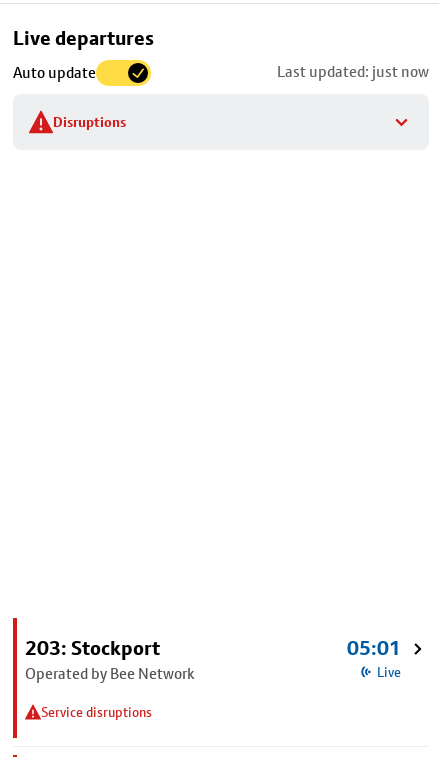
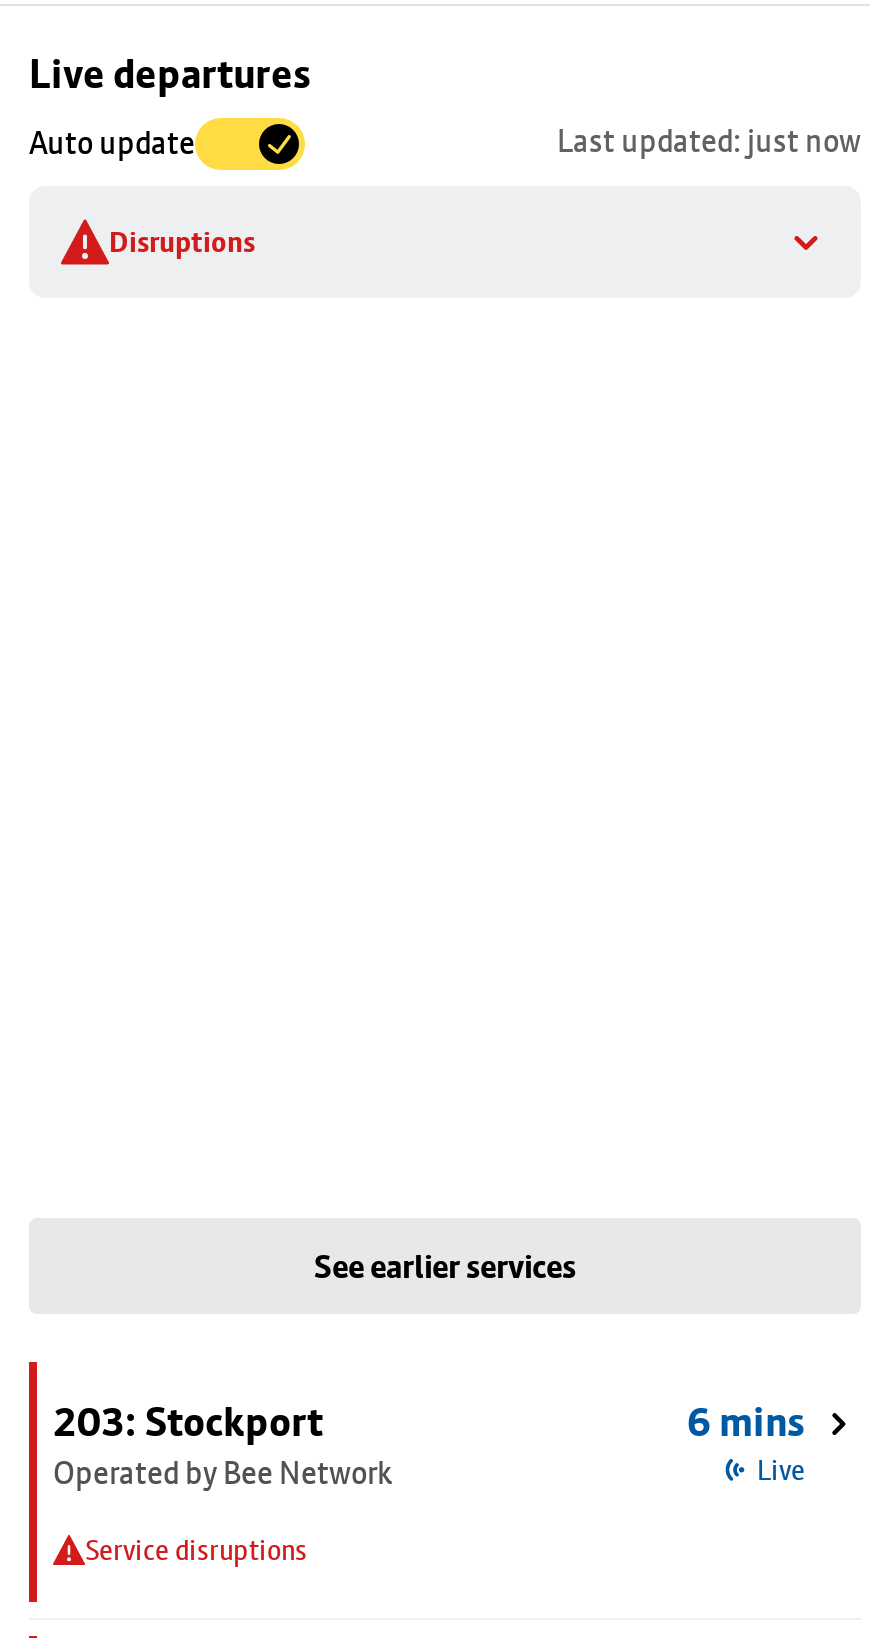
none -> [314,1246,576,1286] See earlier services
[347,636,401,660] 05:01 -> [687,1398,805,1446] 6 mins

